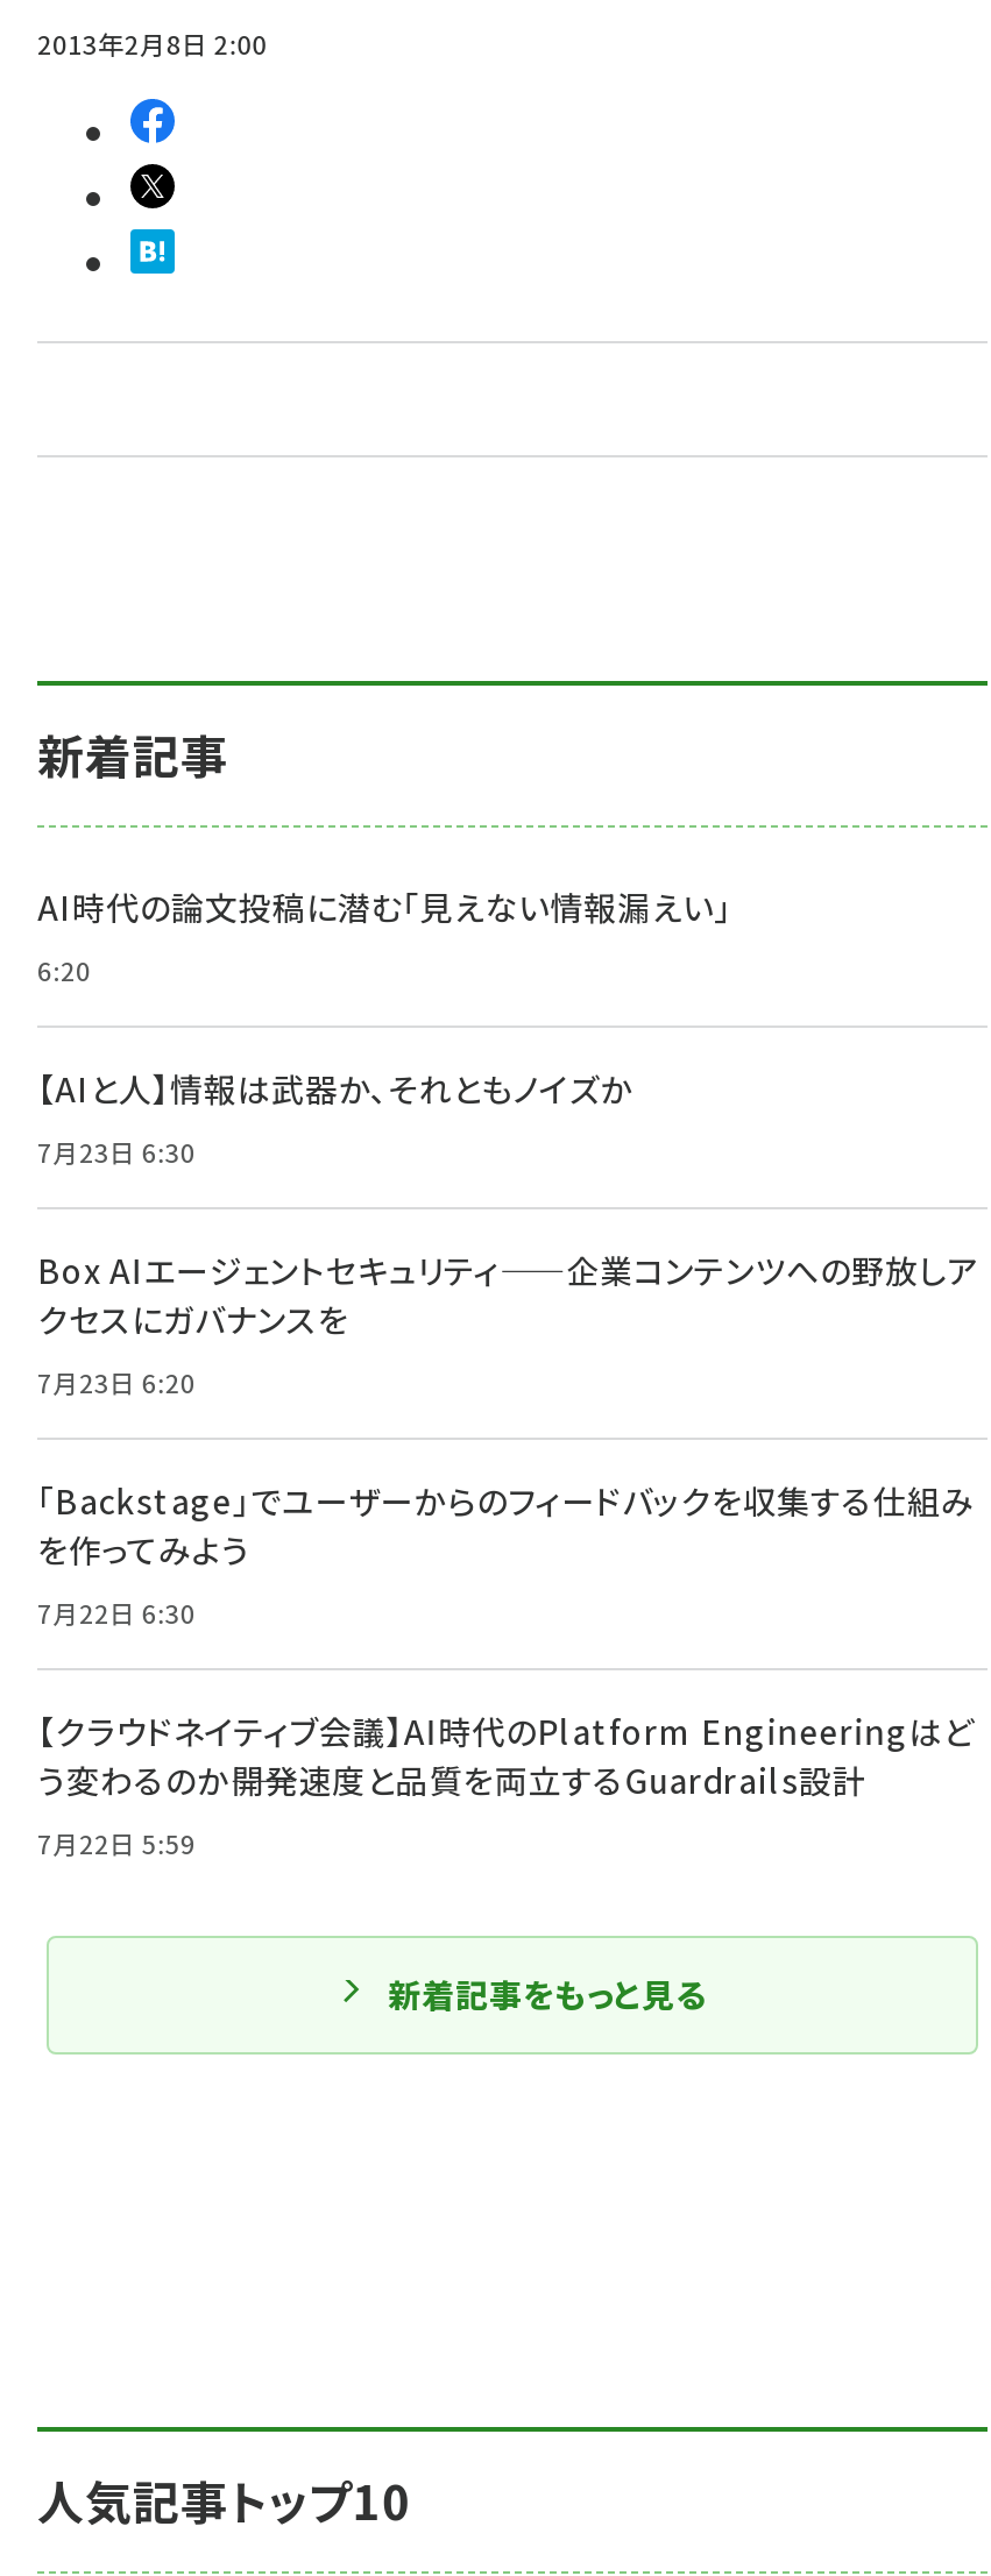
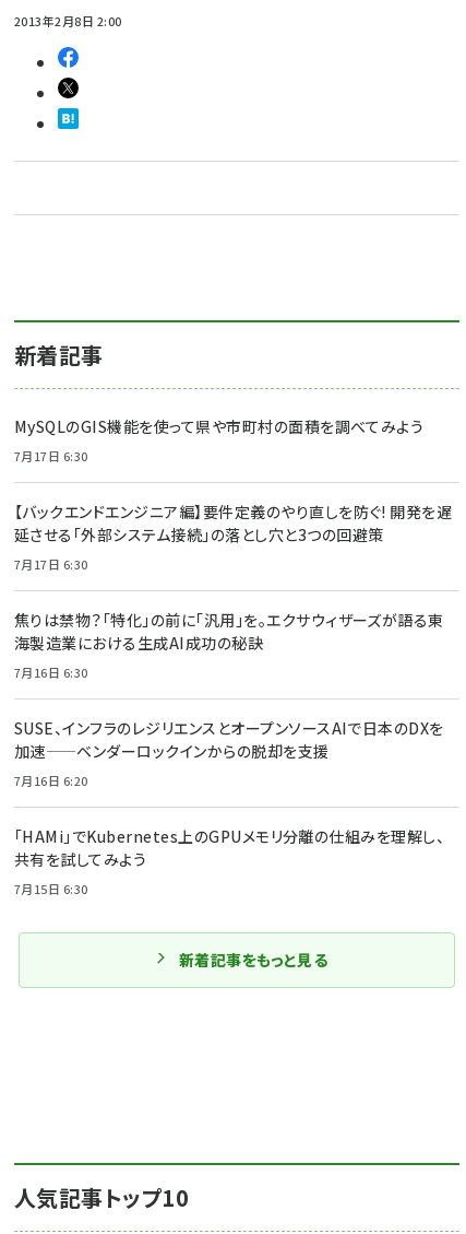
[37,883,731,988] AI時代の論文投稿に潜む「見えない情報漏えい」 | 6:20 -> [14,415,424,465] MySQLのGIS機能を使って県や市町村の面積を調べてみよう | 7月17日 6:30
[37,1065,634,1170] 【AIと人】情報は武器か、それともノイズか | 7月23日 6:30 -> [14,501,452,573] 【バックエンドエンジニア編】要件定義のやり直しを防ぐ! 開発を遅 | 延させる「外部システム接続」の落とし穴と3つの回避策 | 7月17日 6:30
[37,1247,979,1400] Box AIエージェントセキュリティ——企業コンテンツへの野放しア | クセスにガバナンスを | 7月23日 6:20 -> [14,609,444,681] 焦りは禁物？「特化」の前に「汎用」を。エクサウィザーズが語る東 | 海製造業における生成AI成功の秘訣 | 7月16日 6:30
[37,1477,974,1631] 「Backstage」でユーザーからのフィードバックを収集する仕組み | を作ってみよう | 7月22日 6:30 -> [14,717,444,789] SUSE、インフラのレジリエンスとオープンソースAIで日本のDXを | 加速——ベンダーロックインからの脱却を支援 | 7月16日 6:20
[37,1708,974,1861] 【クラウドネイティブ会議】AI時代のPlatform Engineeringはど | う変わるのか――開発速度と品質を両立するGuardrails設計 | 7月22日 5:59 -> [14,825,445,897] 「HAMi」でKubernetes上のGPUメモリ分離の仕組みを理解し、 | 共有を試してみよう | 7月15日 6:30

